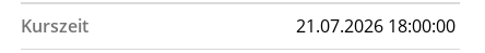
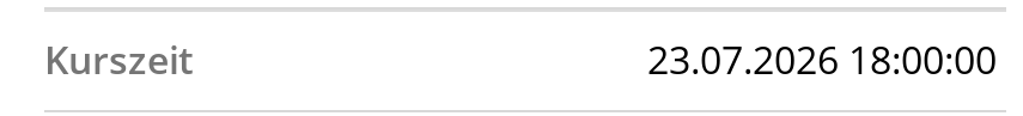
[296,14,456,38] 21.07.2026 18:00:00 -> [647,33,997,86] 23.07.2026 18:00:00

